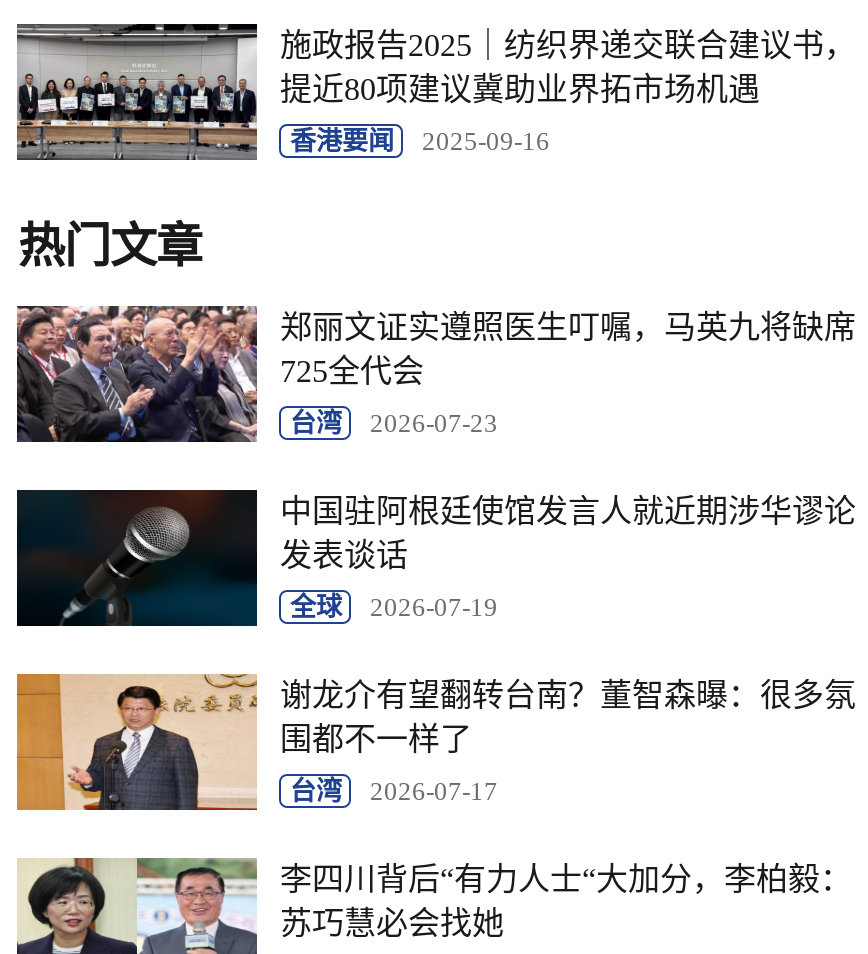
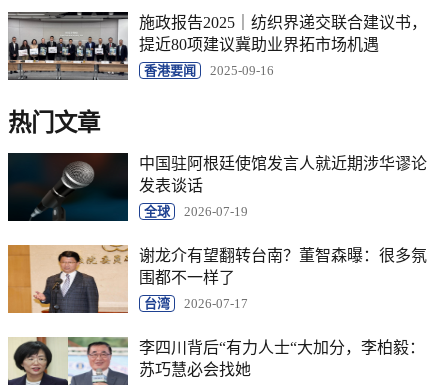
[15,304,856,444] [image] | 郑丽文证实遵照医生叮嘱，马英九将缺席 | 725全代会 | 台湾 | 2026-07-23 -> none

